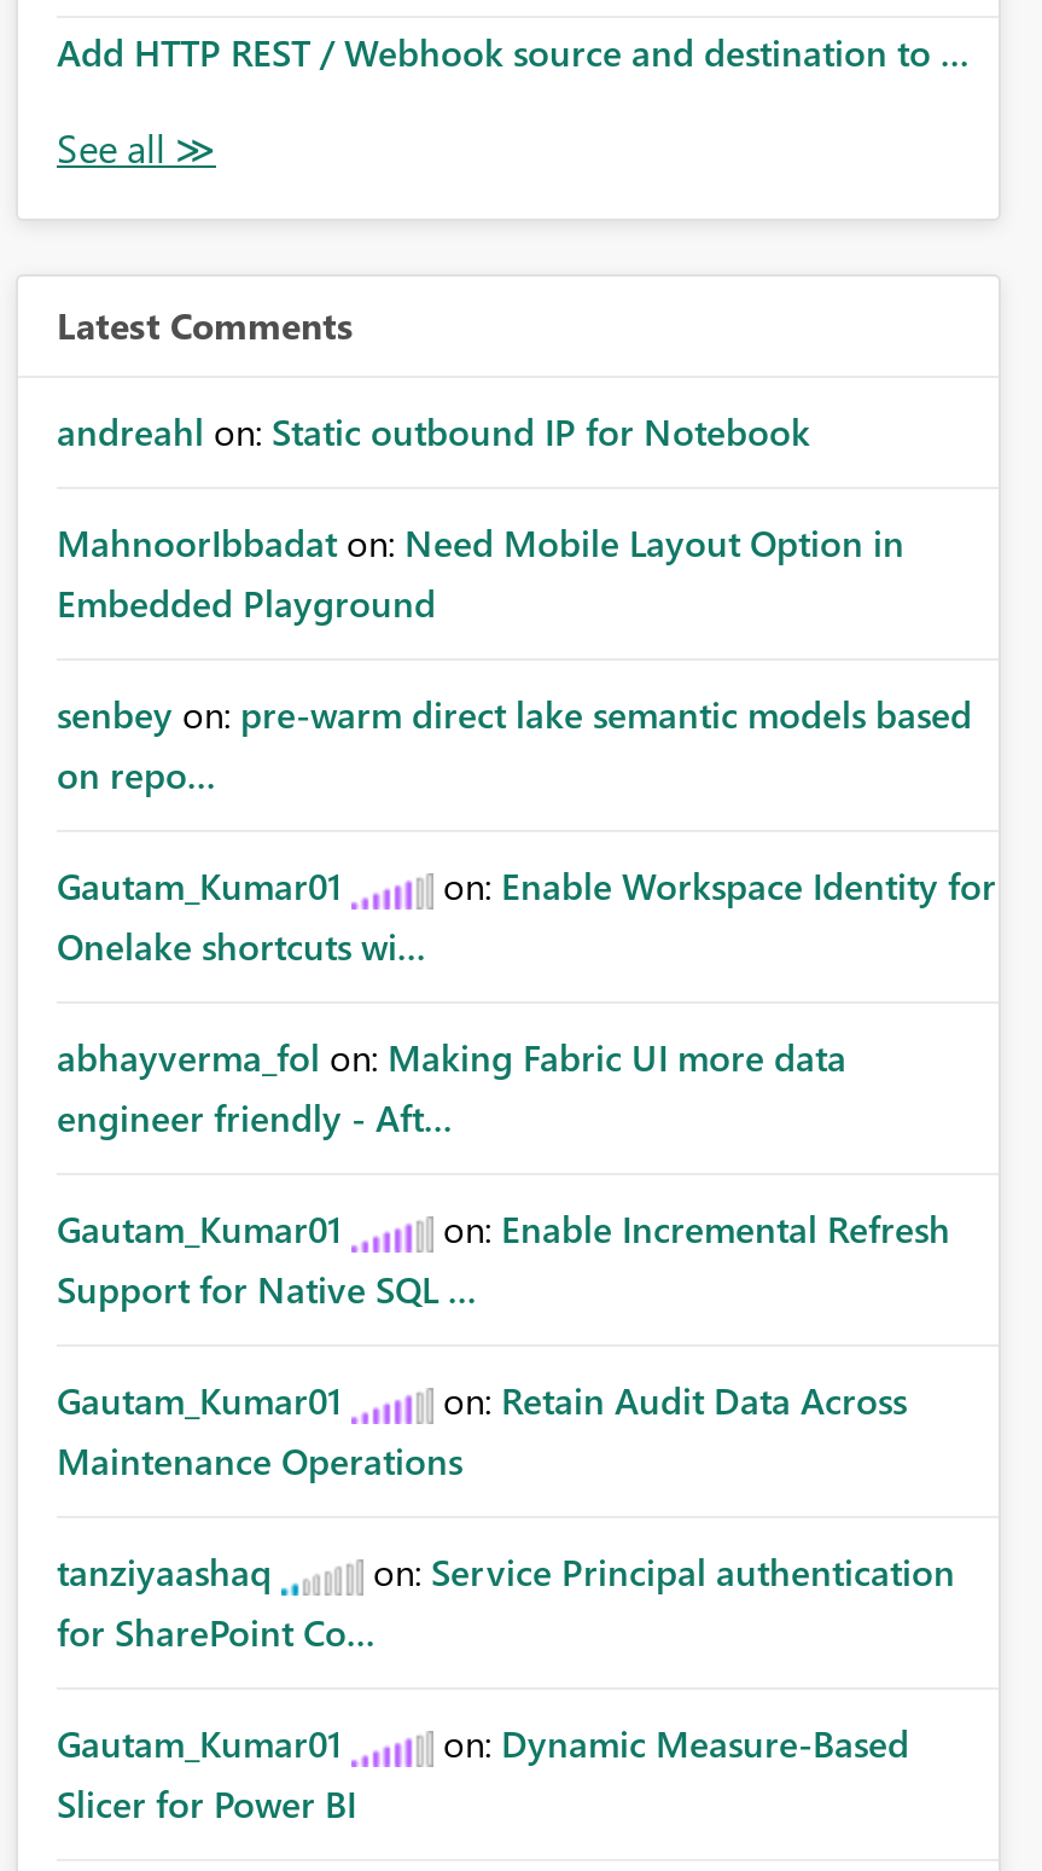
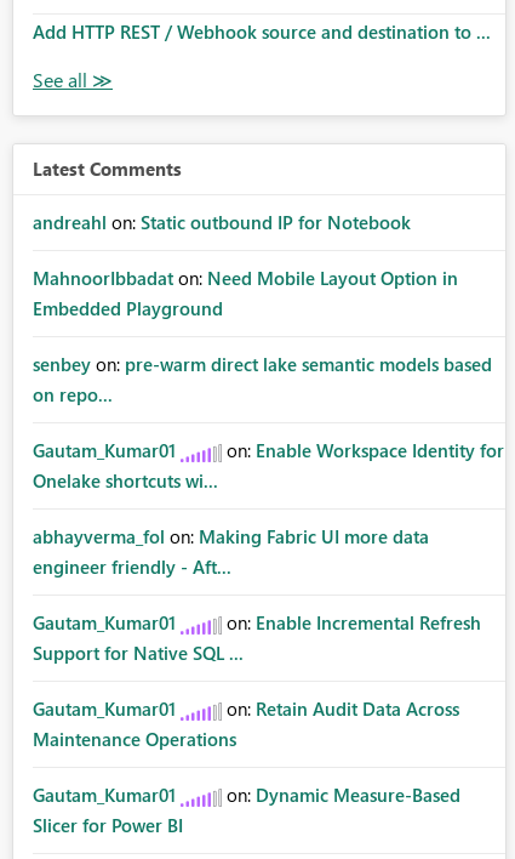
[57,1547,955,1656] tanziyaashaq | on: Service Principal authentication | for SharePoint Co... -> none

